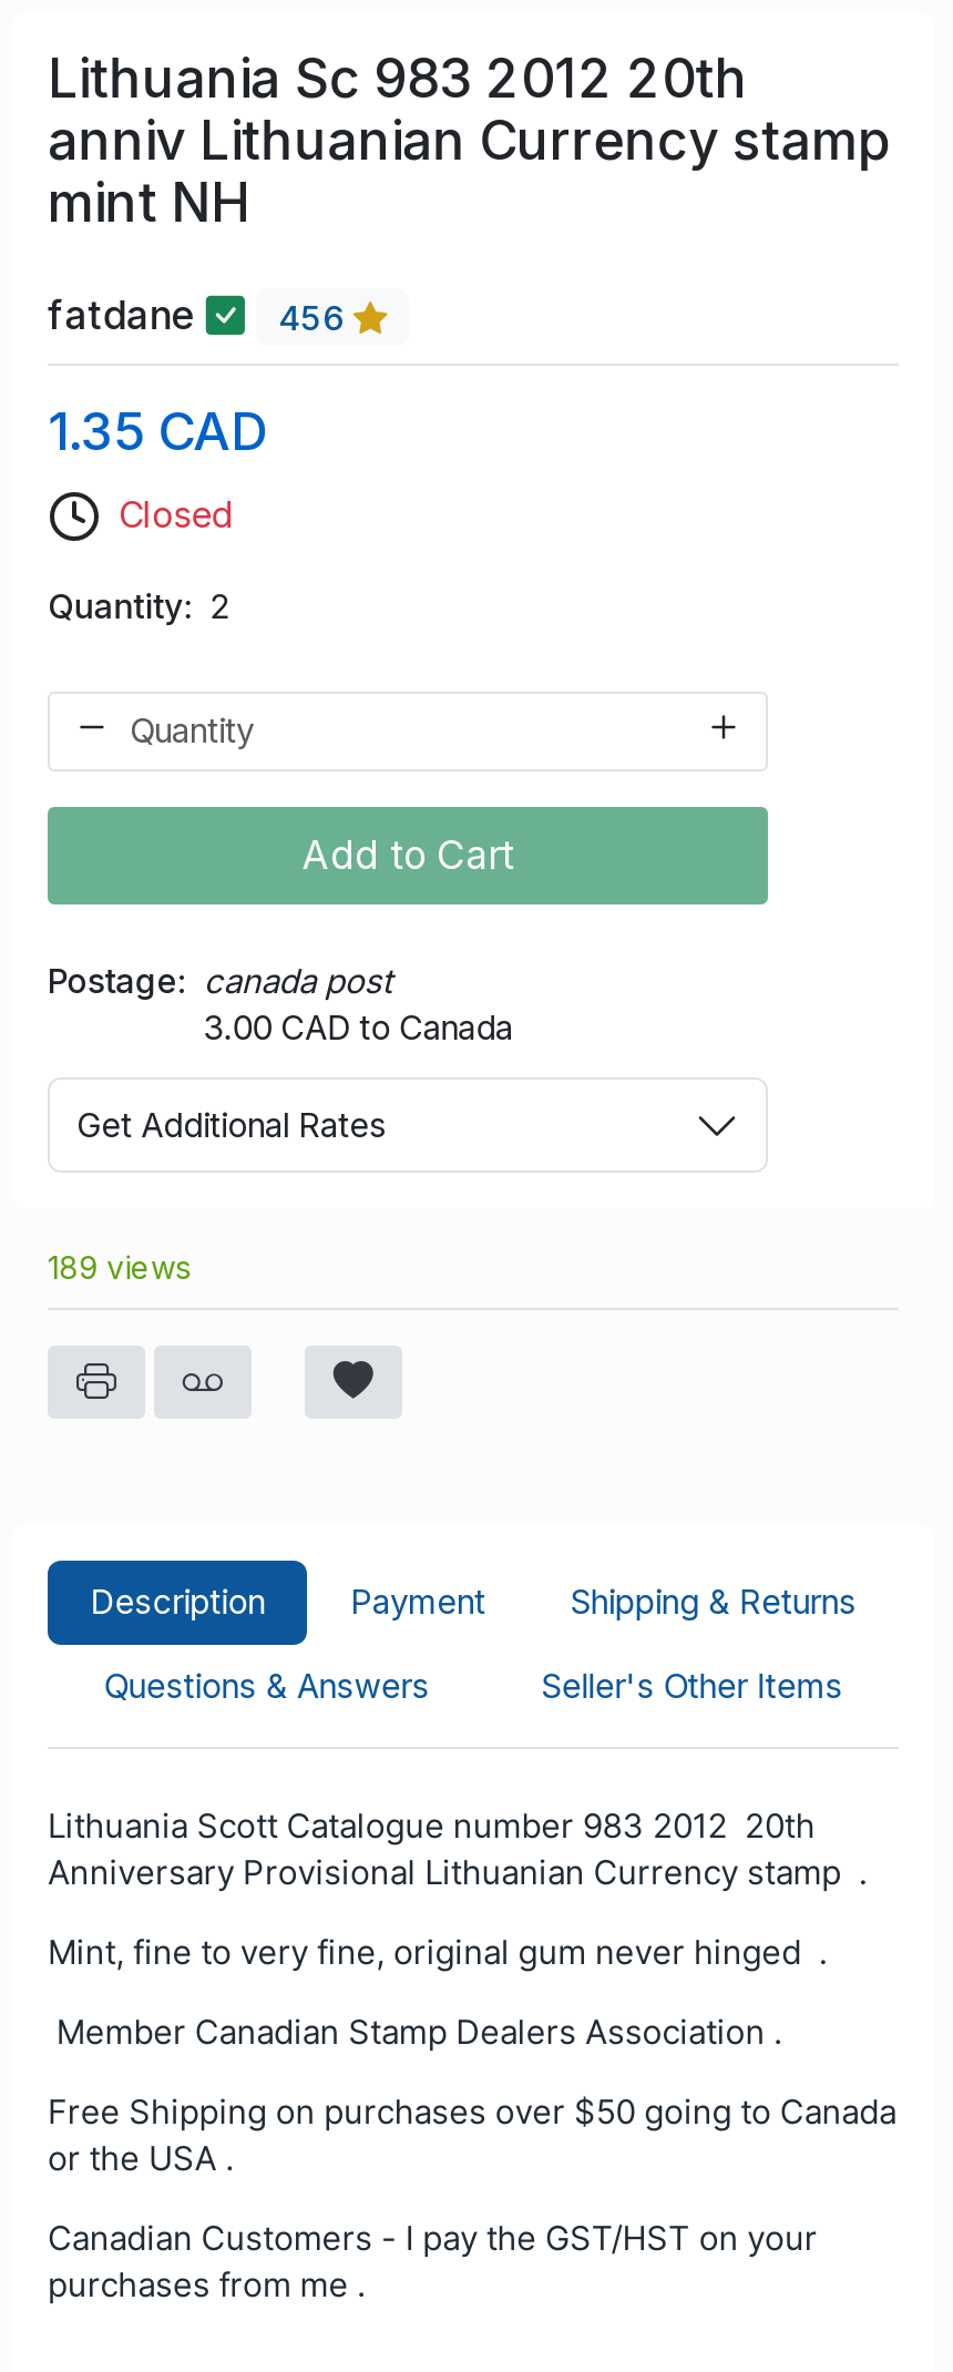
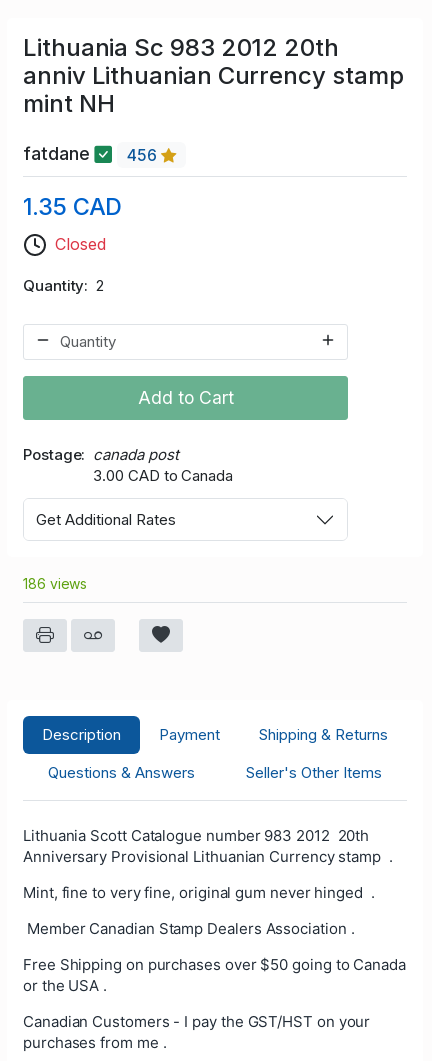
[48,1248,190,1286] 189 views -> [23,575,87,592] 186 views

